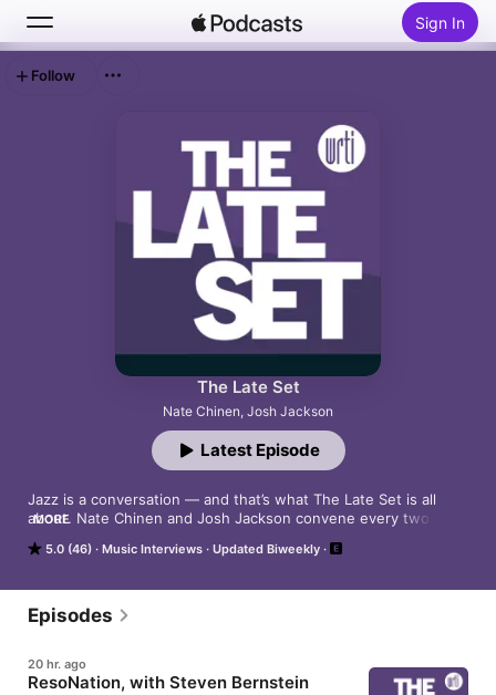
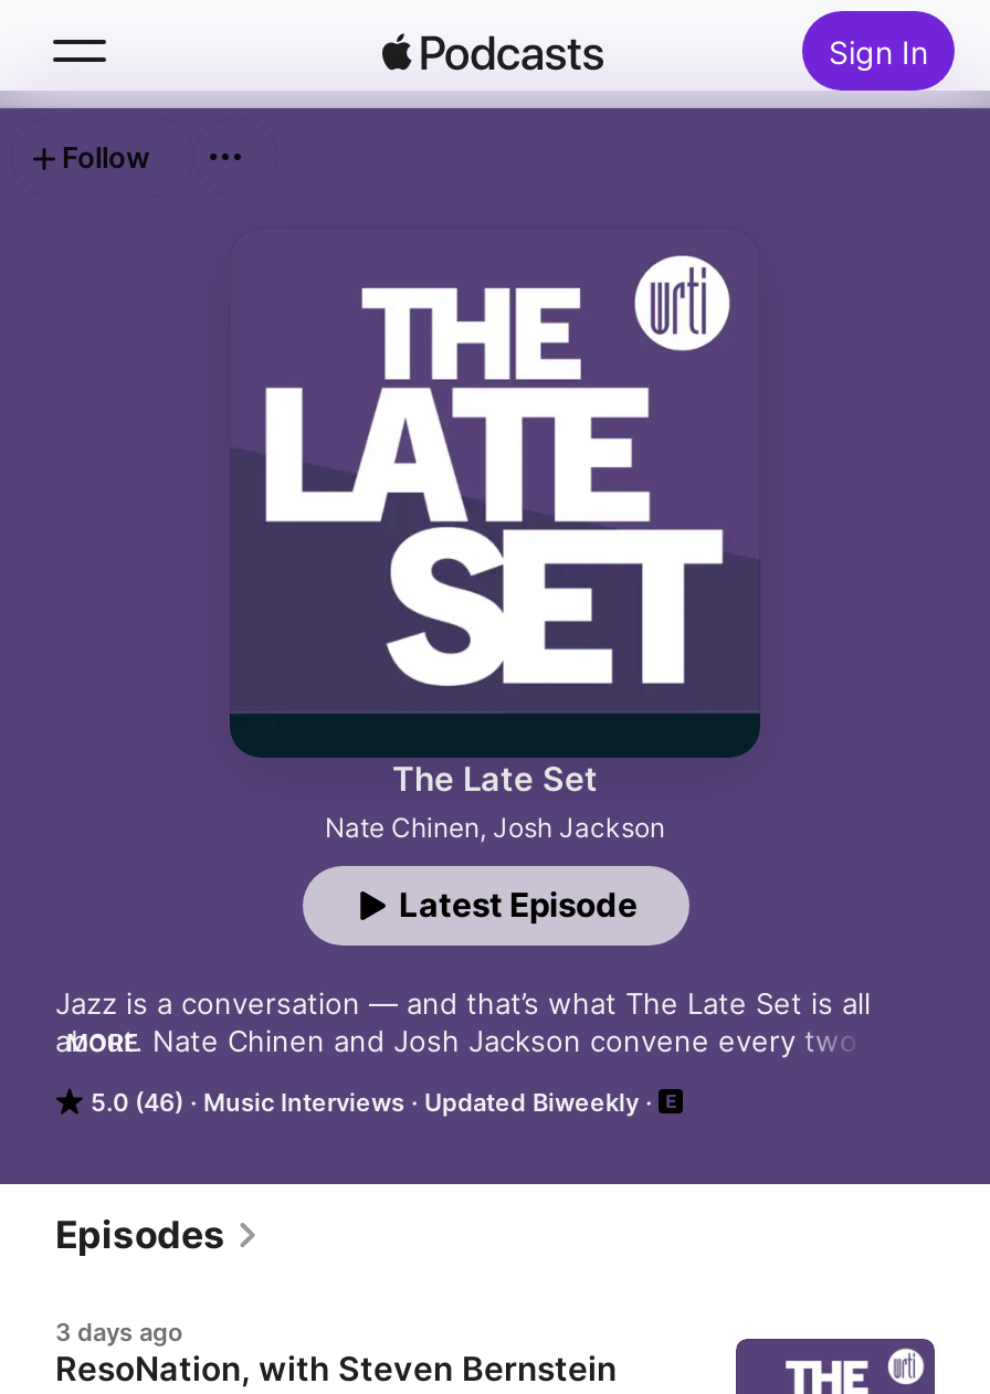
[28,656,86,672] 20 hr. ago -> [55,1317,183,1348] 3 days ago

